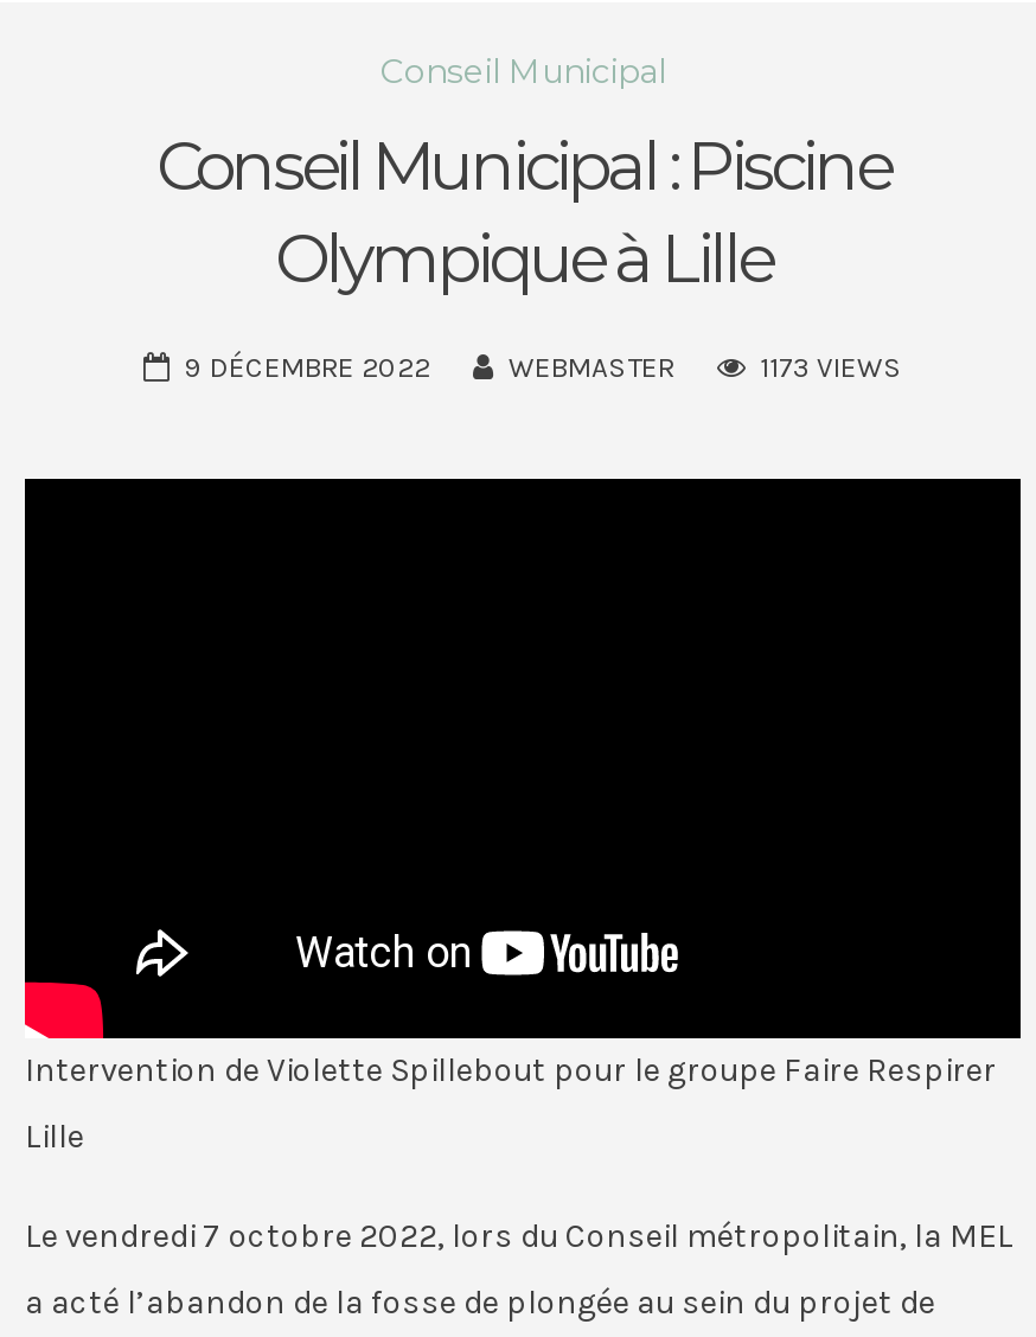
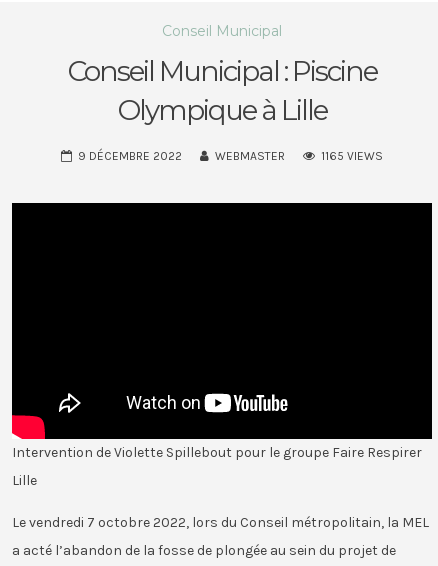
[760,351,902,384] 1173 VIEWS -> [321,149,383,163] 1165 VIEWS

